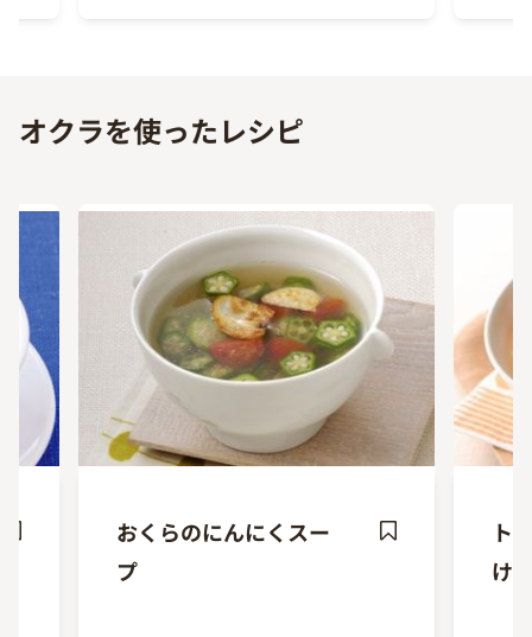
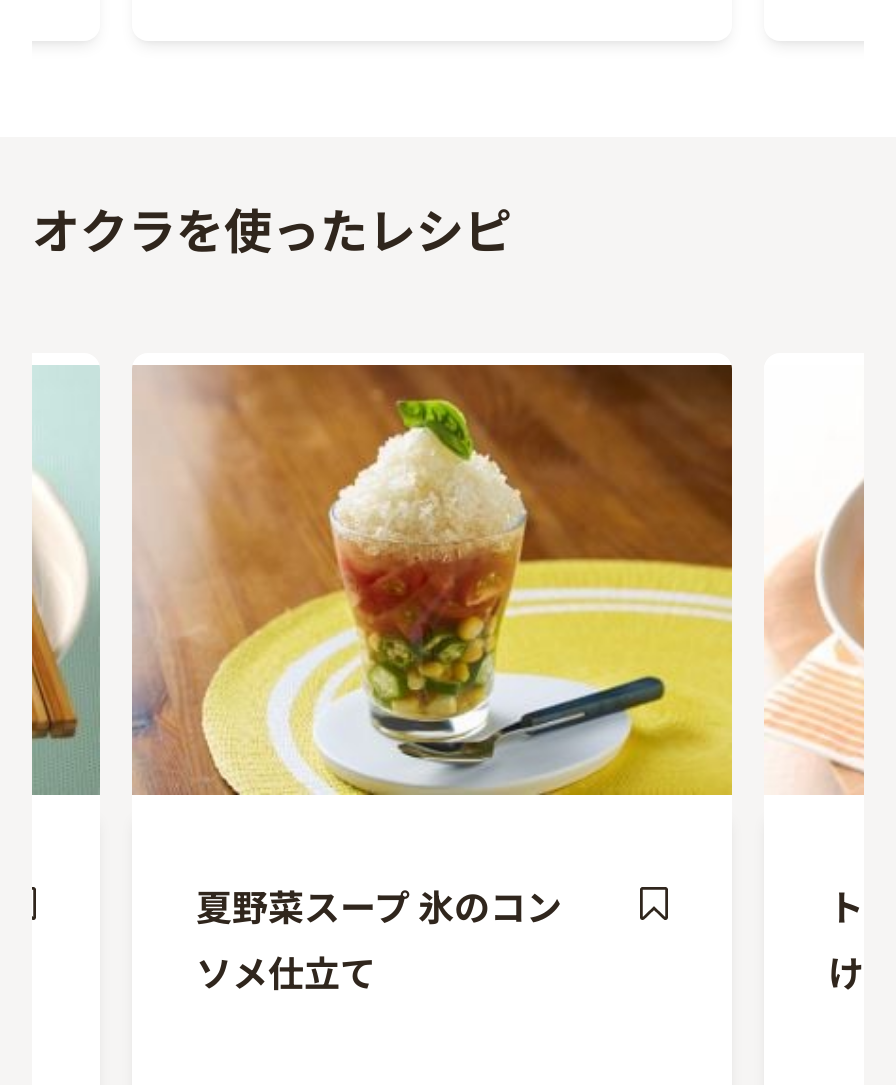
[18,210,61,467] [image] -> [30,367,100,797] [image]
[80,211,436,467] [image] -> [132,363,734,797] [image]
[116,516,330,586] おくらのにんにくスー | プ -> [196,879,562,997] 夏野菜スープ 氷のコン | ソメ仕立て

